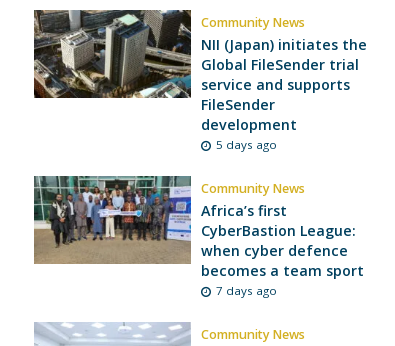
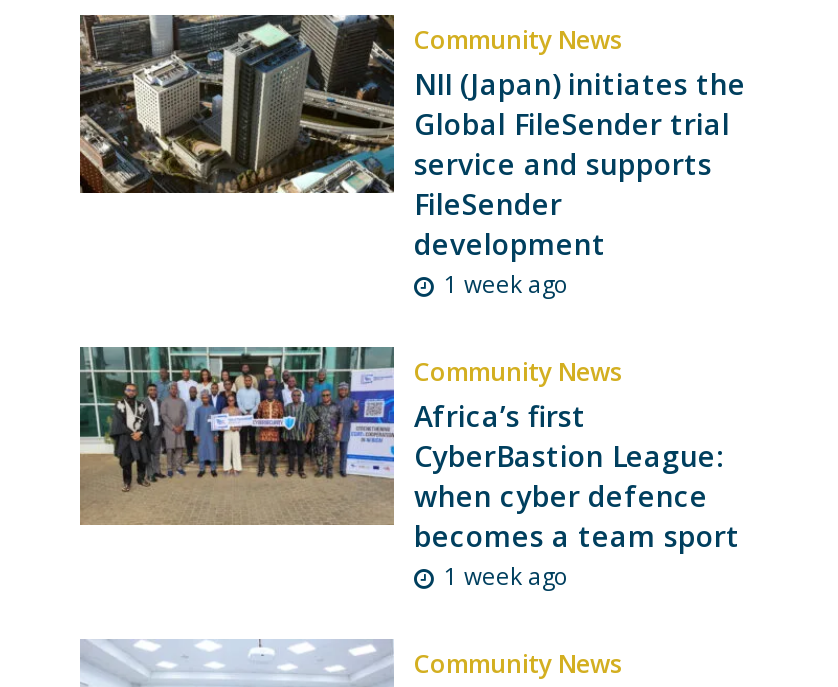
[216,137,277,152] 5 days ago -> [444,270,570,300] 1 week ago
[216,283,277,298] 7 days ago -> [444,562,570,592] 1 week ago

